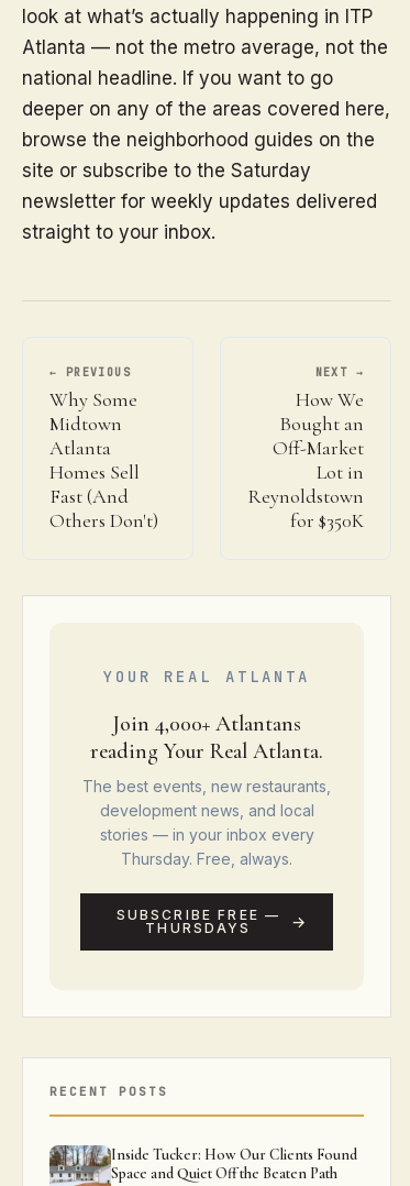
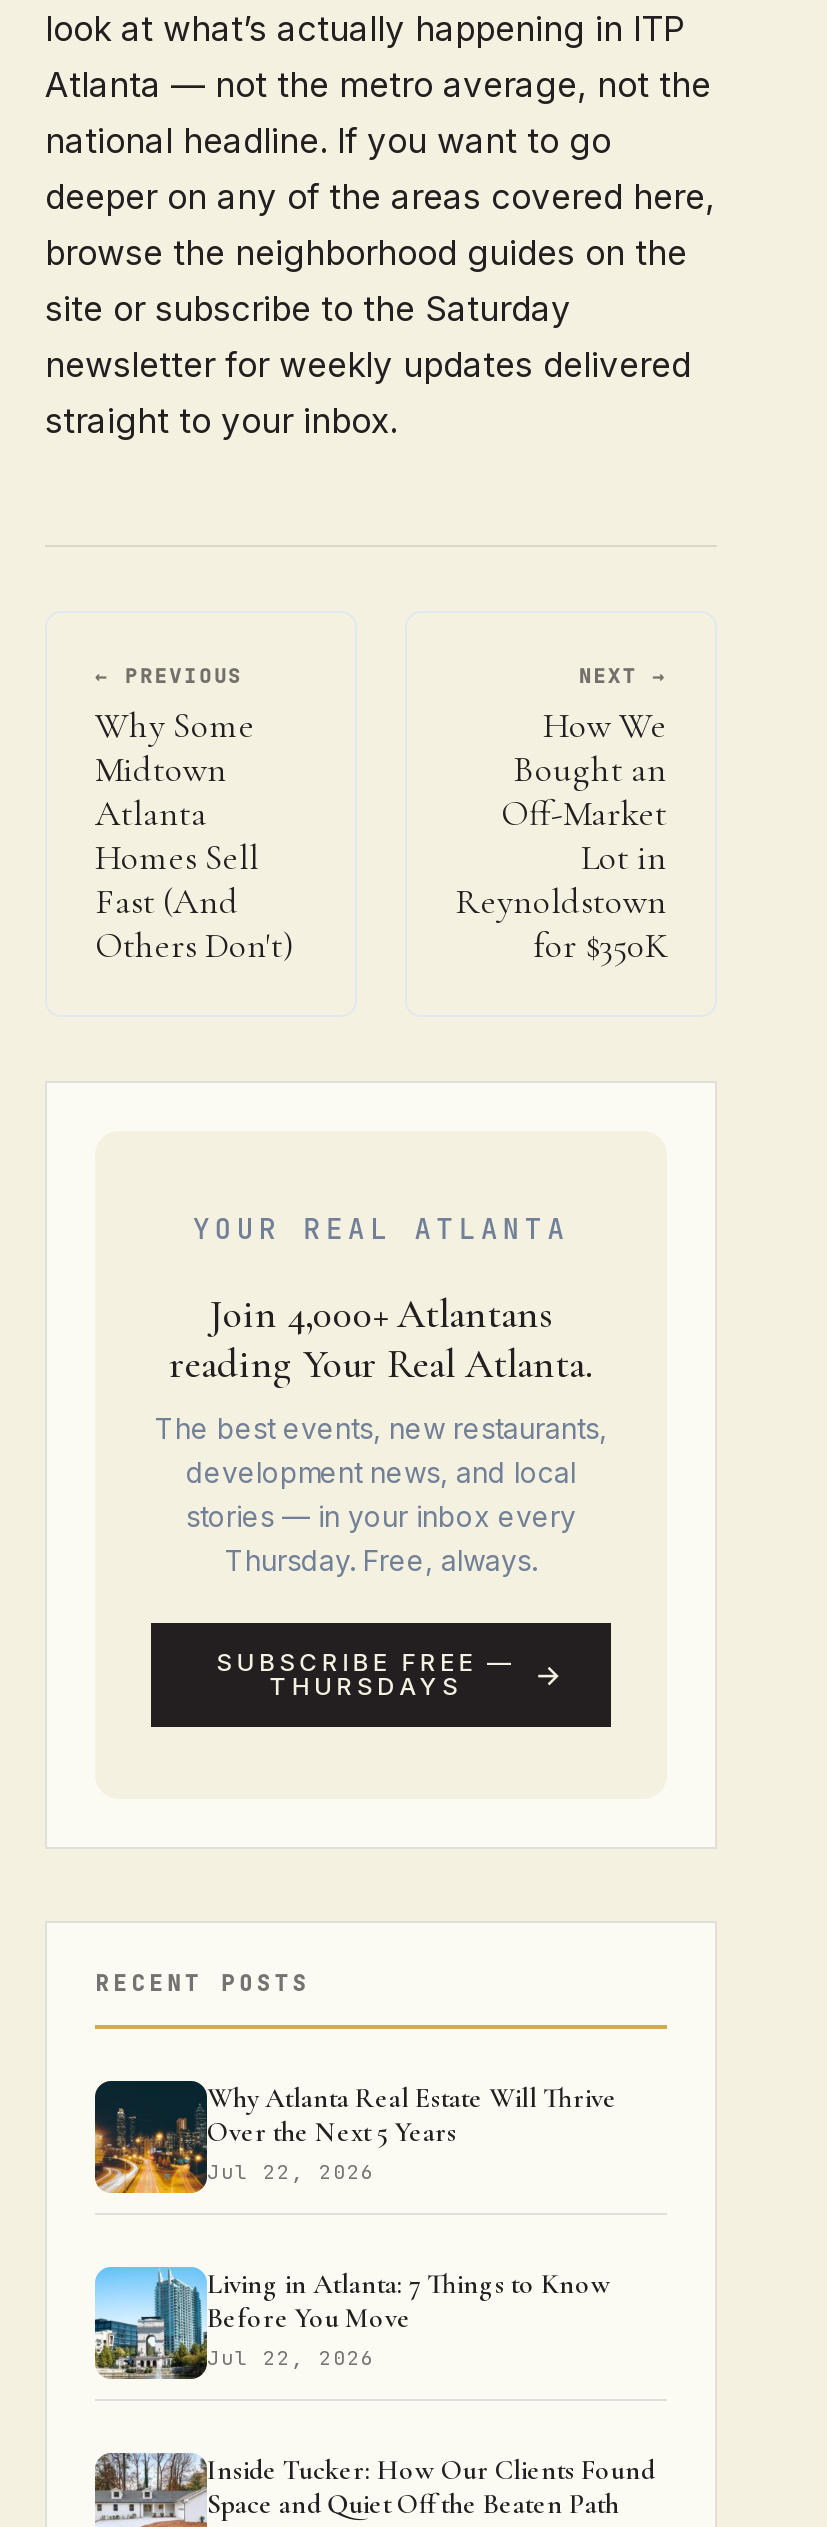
none -> [93,2079,617,2372] [image] | Why Atlanta Real Estate Will Thrive | Over the Next 5 Years | Jul 22, 2026 | Living in Atlanta: 7 Things to Know | Before You Move | Jul 22, 2026
none -> [93,2265,179,2381] [image]

